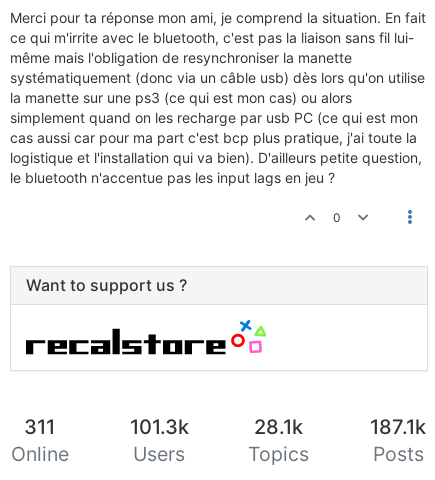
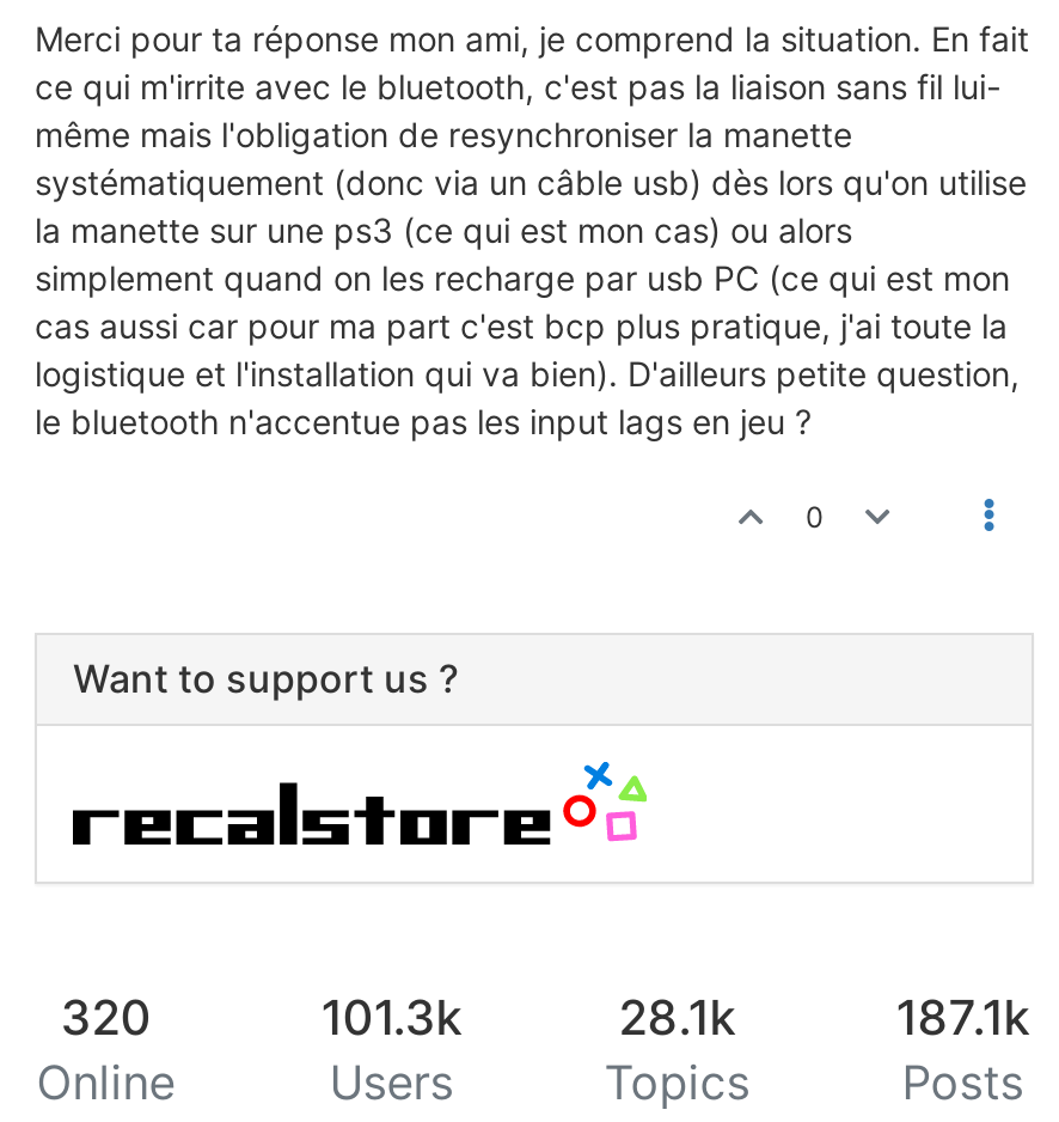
[24,415,55,439] 311 -> [60,989,151,1047] 320

